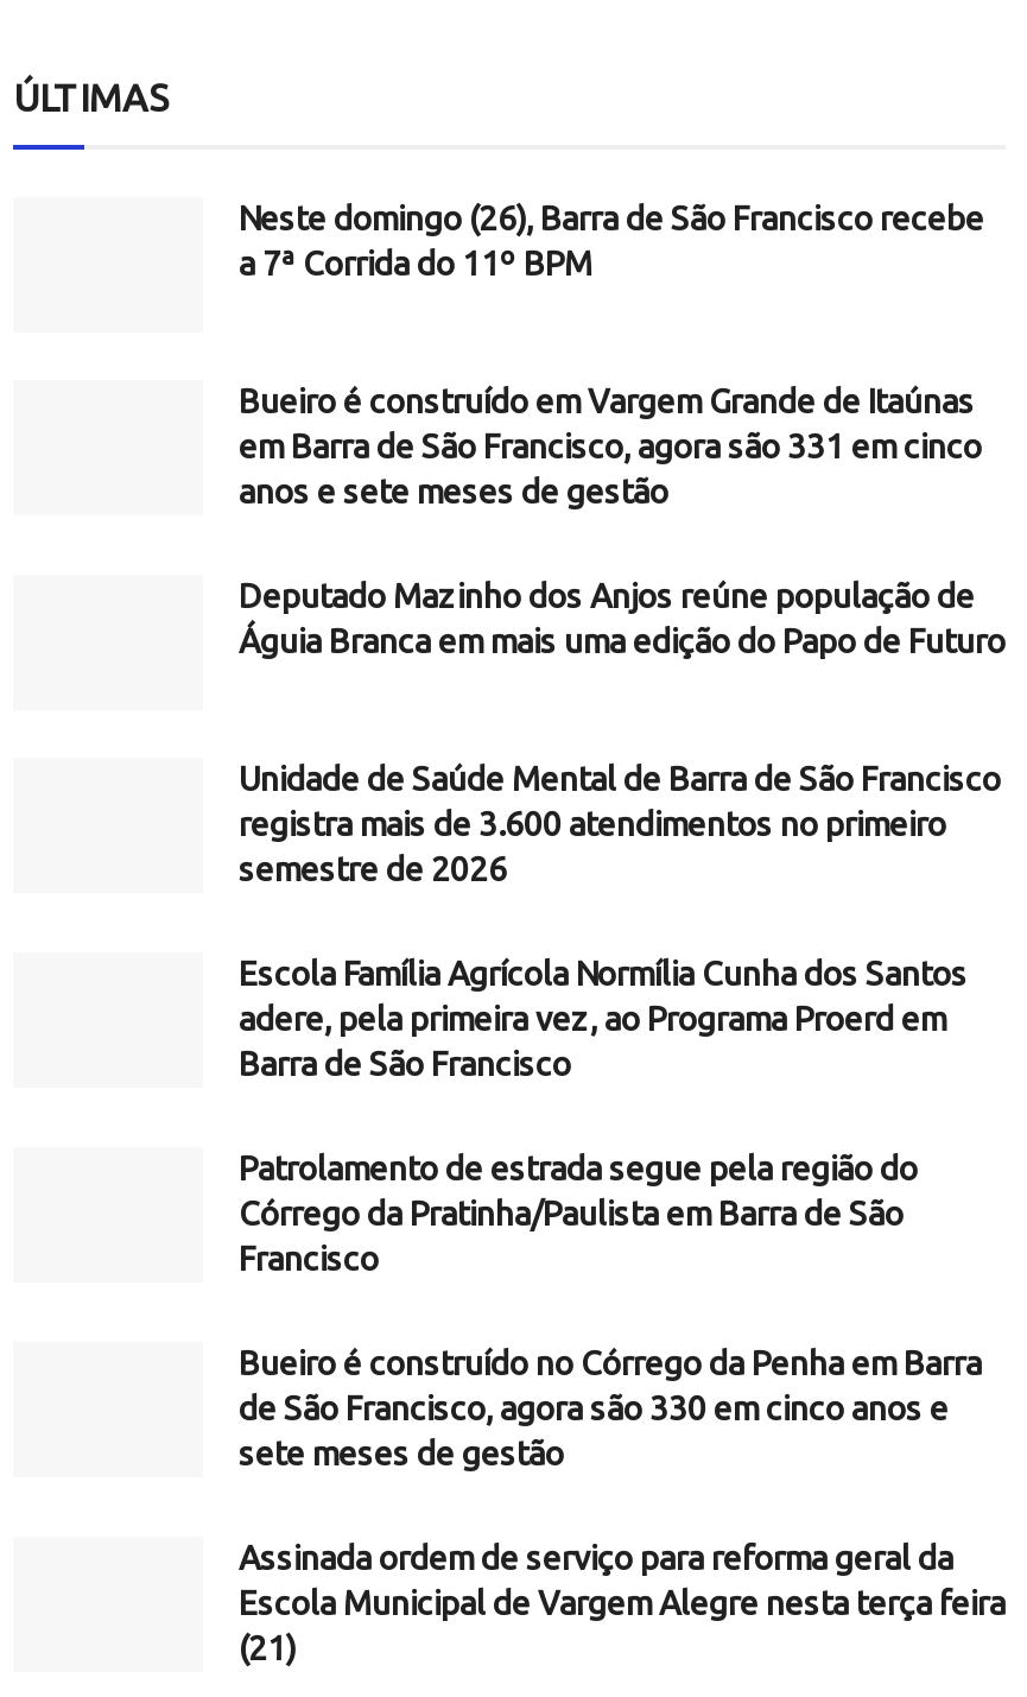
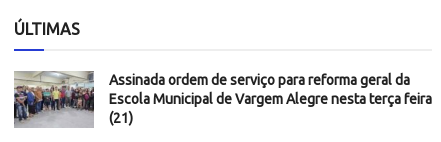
none -> [13,70,95,128] [image]
[239,198,984,281] Neste domingo (26), Barra de São Francisco recebe | a 7ª Corrida do 11º BPM -> none
[239,382,1006,660] Bueiro é construído em Vargem Grande de Itaúnas | em Barra de São Francisco, agora são 331 em cinco | anos e sete meses de gestão | Deputado Mazinho dos Anjos reúne população de | Águia Branca em mais uma edição do Papo de Futuro -> none
[239,760,1001,1472] Unidade de Saúde Mental de Barra de São Francisco | registra mais de 3.600 atendimentos no primeiro | semestre de 2026 | Escola Família Agrícola Normília Cunha dos Santos | adere, pela primeira vez, ao Programa Proerd em | Barra de São Francisco | Patrolamento de estrada segue pela região do | Córrego da Pratinha/Paulista em Barra de São | Francisco | Bueiro é construído no Córrego da Penha em Barra | de São Francisco, agora são 330 em cinco anos e | sete meses de gestão -> none

